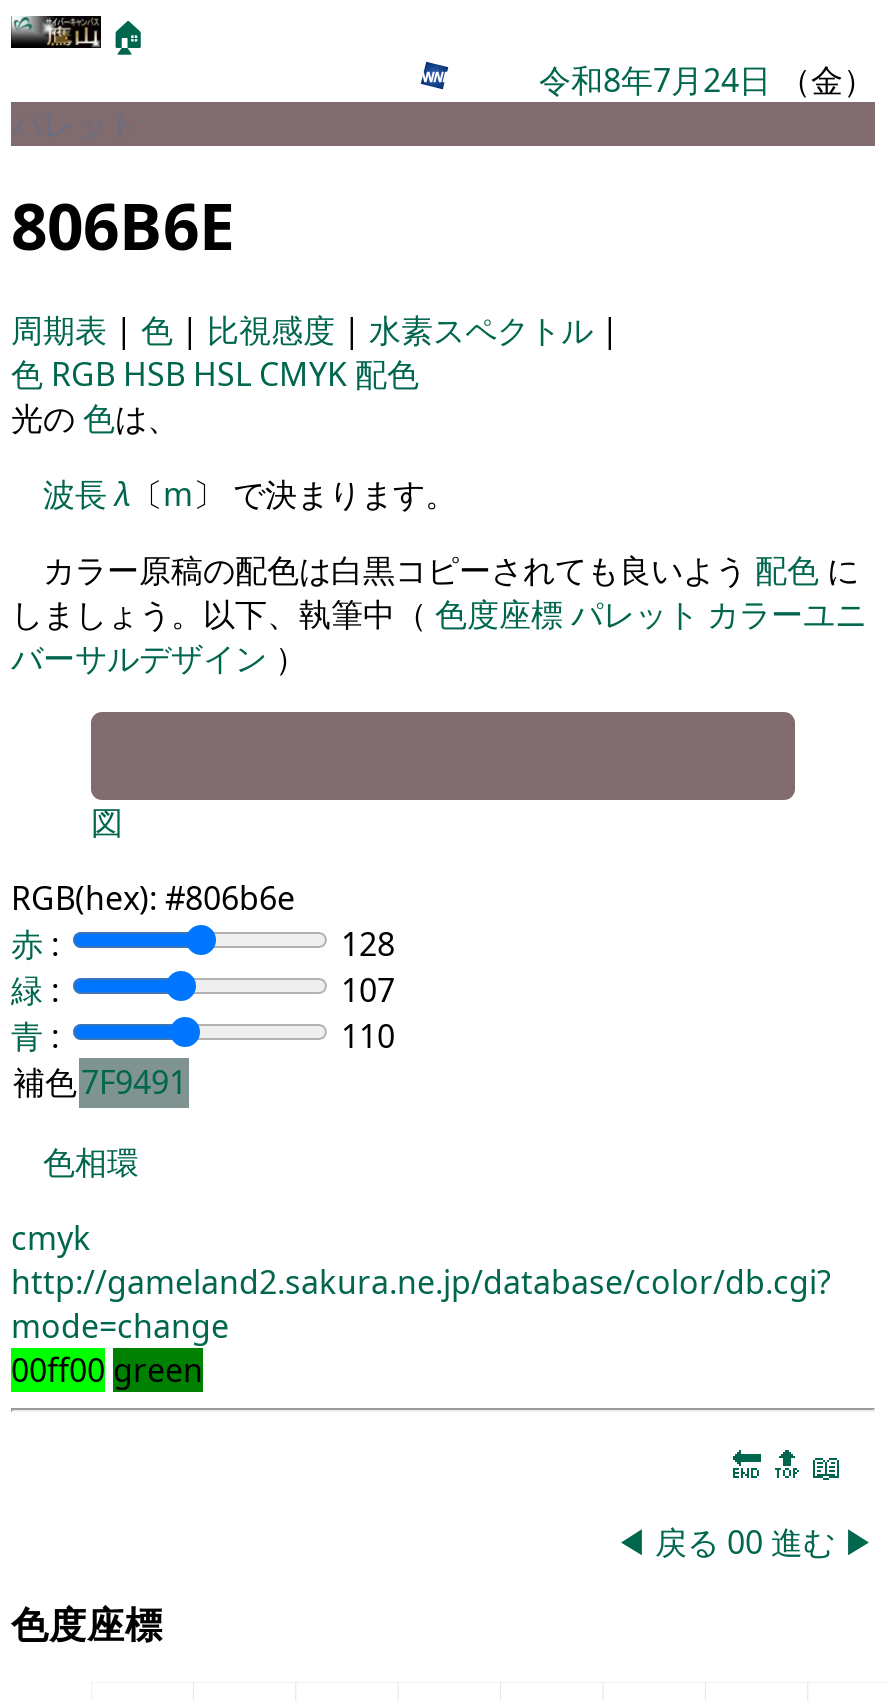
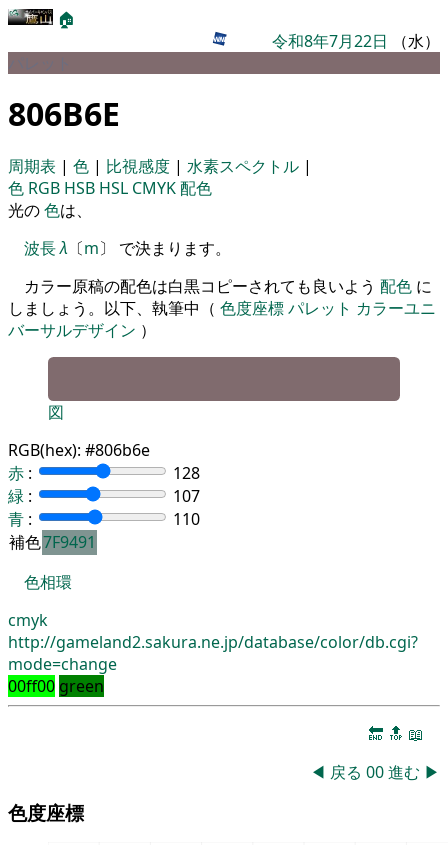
[539,58,875,102] 令和8年7月24日（金） -> [272,30,440,52] 令和8年7月22日（水）

